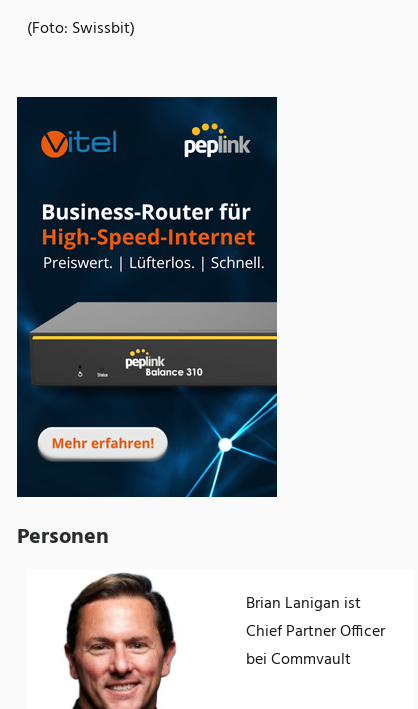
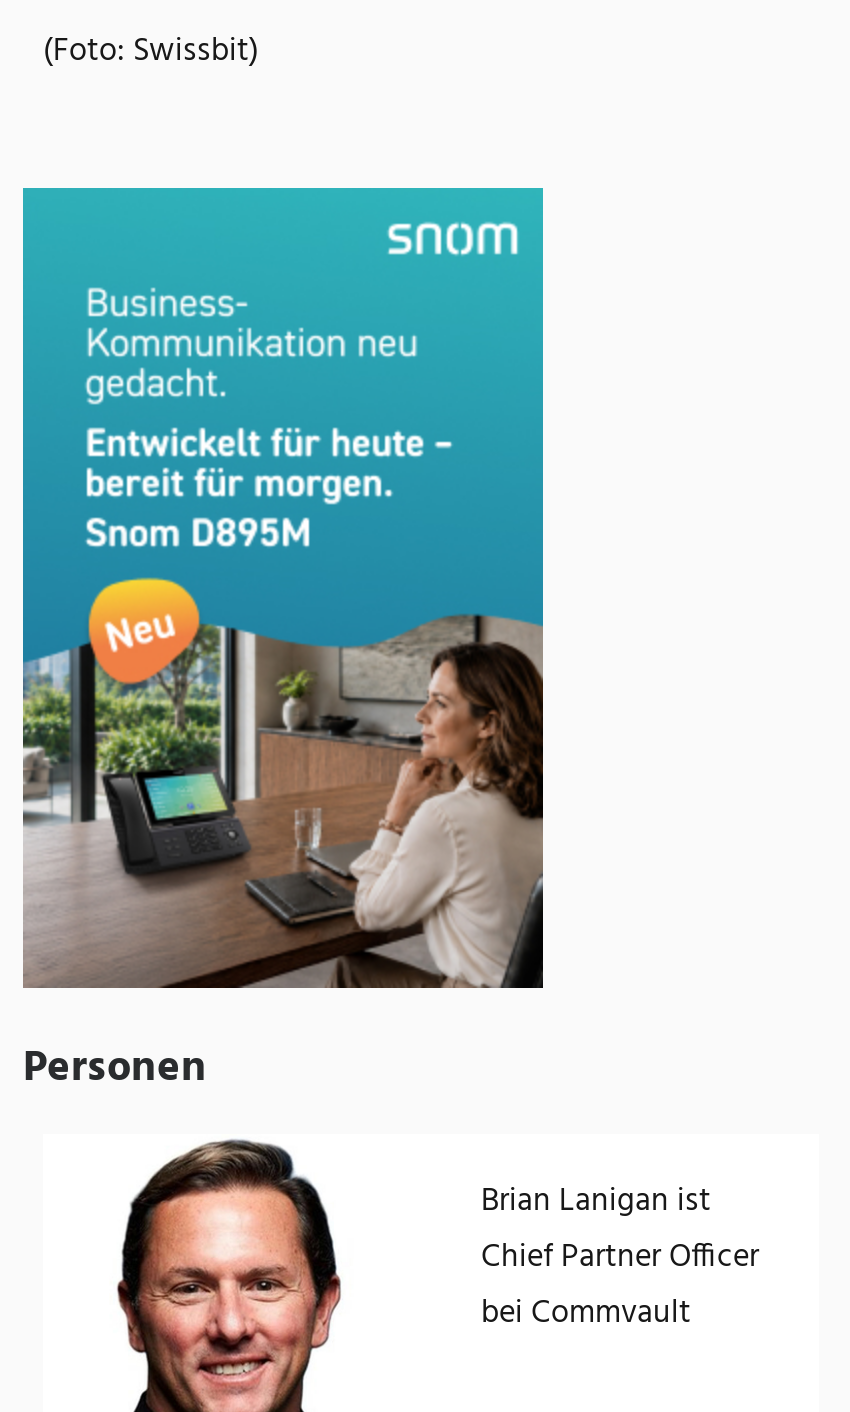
[16,96,278,498] [image] -> [21,186,545,990] [image]

